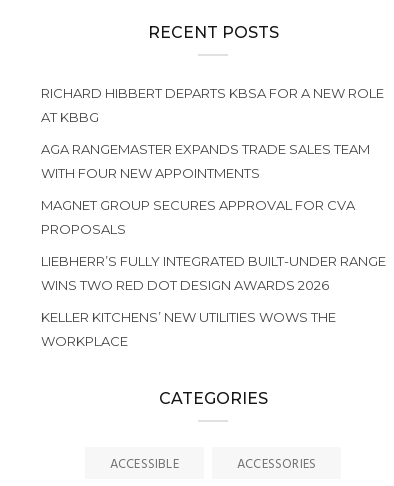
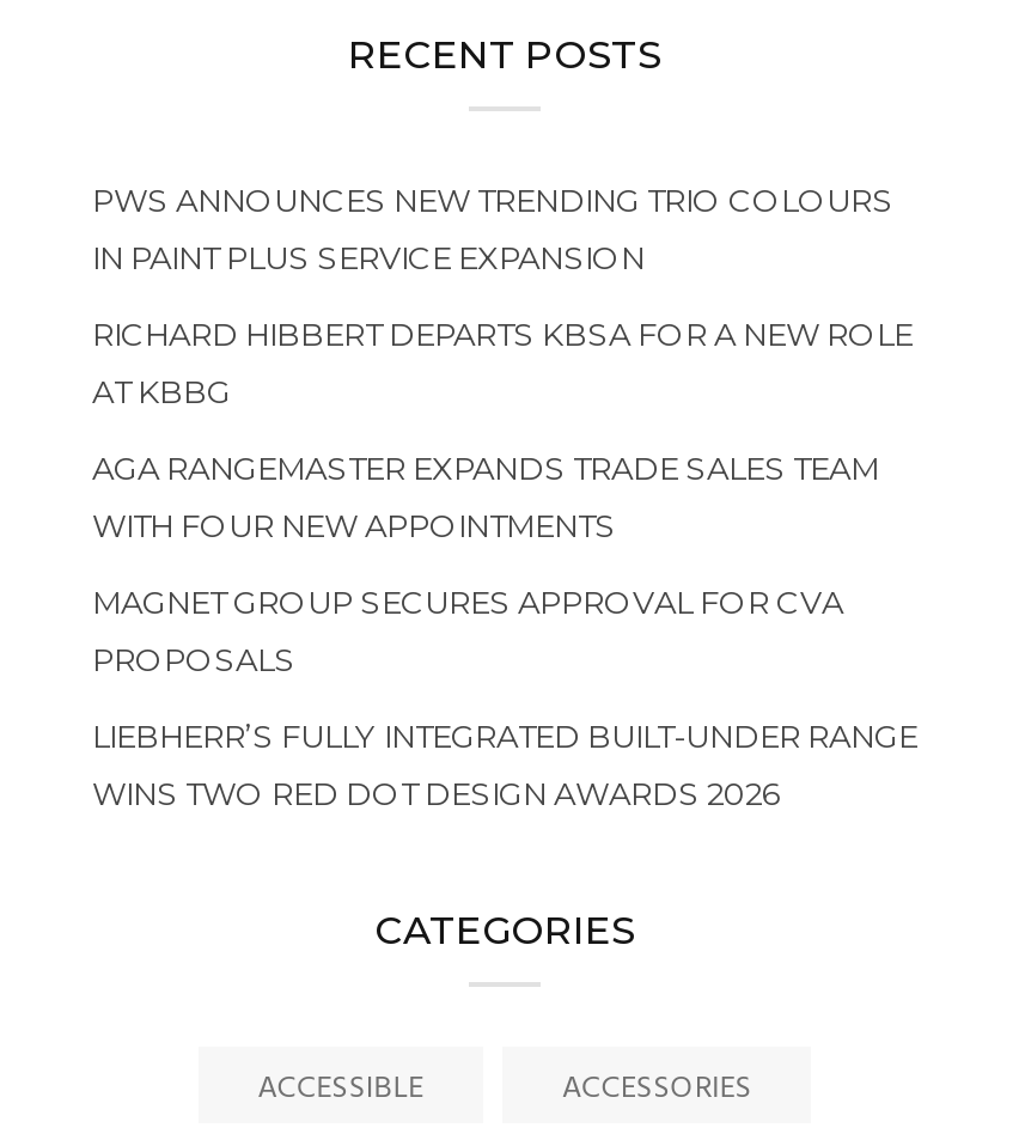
none -> [92,181,893,276] PWS ANNOUNCES NEW TRENDING TRIO COLOURS | IN PAINT PLUS SERVICE EXPANSION
moved [40,85,385,293] -> [92,315,917,812]: RICHARD HIBBERT DEPARTS KBSA FOR A NEW ROLE | AT KBBG | AGA RANGEMASTER EXPANDS TRADE SALES TEAM | WITH FOUR NEW APPOINTMENTS | MAGNET GROUP SECURES APPROVAL FOR CVA | PROPOSALS | LIEBHERR’S FULLY INTEGRATED BUILT-UNDER RANGE | WINS TWO RED DOT DESIGN AWARDS 2026
[40,309,335,349] KELLER KITCHENS’ NEW UTILITIES WOWS THE | WORKPLACE -> none

